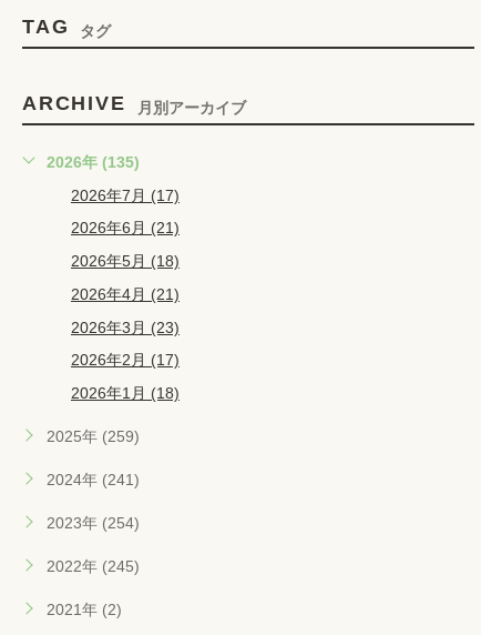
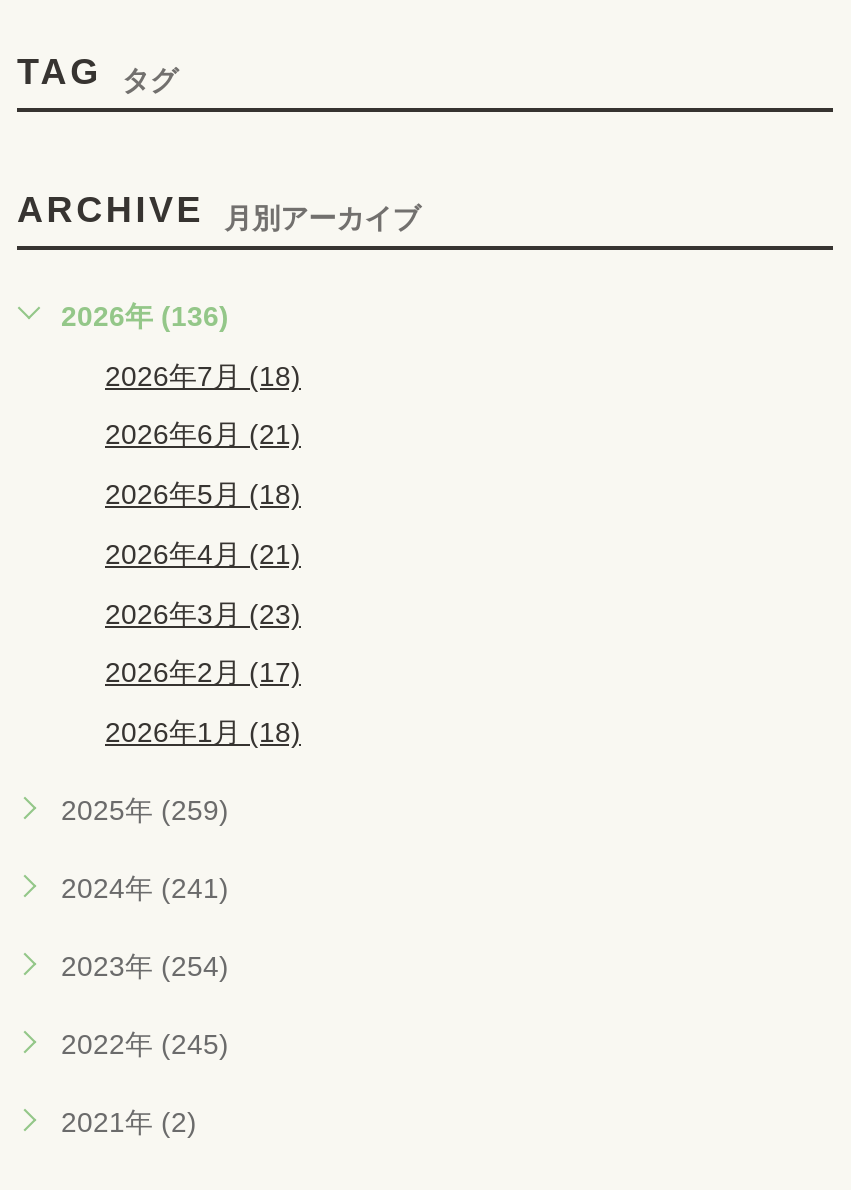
[47,153,140,170] 2026年 (135) -> [61,299,229,331] 2026年 (136)
[71,186,180,203] 2026年7月 (17) -> [105,359,301,391] 2026年7月 (18)

